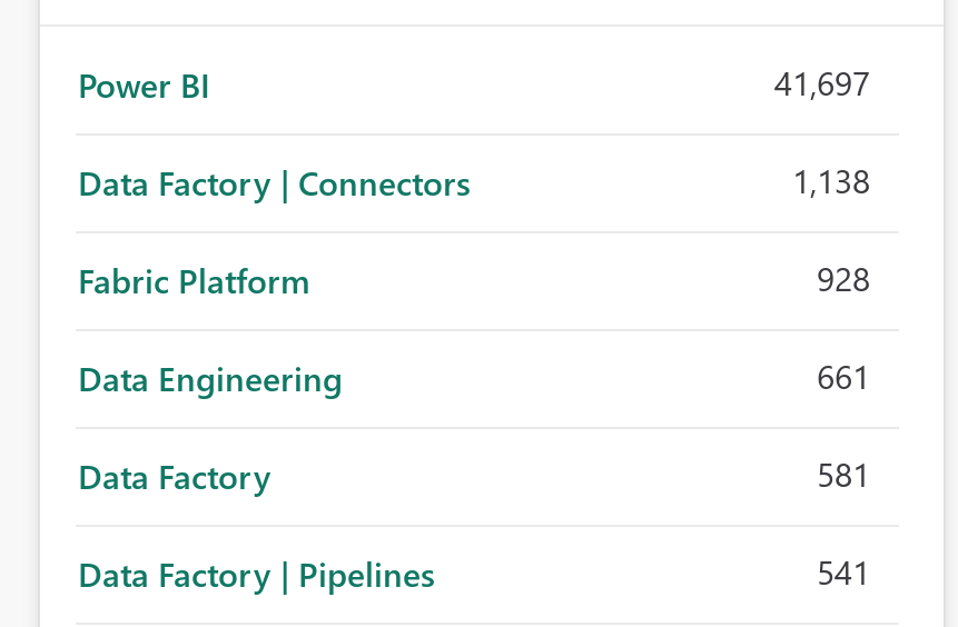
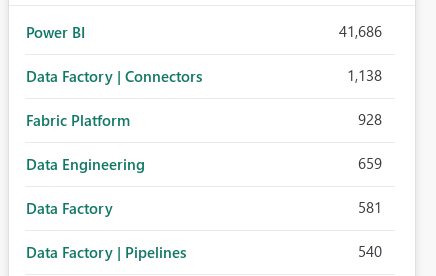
[774,60,870,104] 41,697 -> [339,21,382,41] 41,686
[817,354,870,398] 661 -> [358,153,382,173] 659
[817,549,870,594] 541 -> [358,241,382,261] 540

